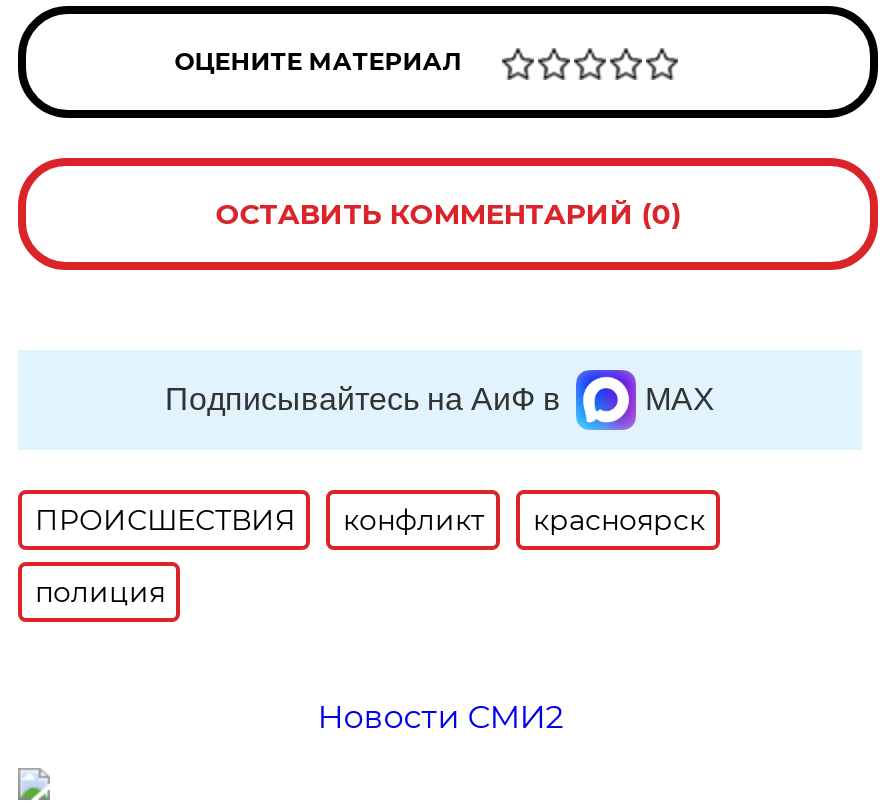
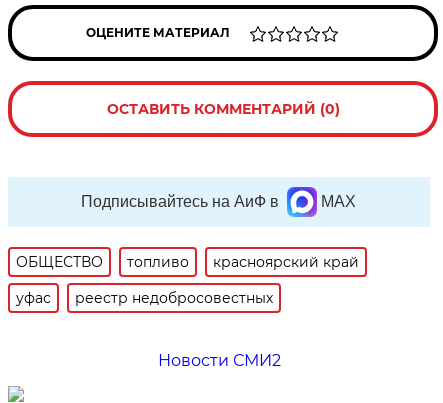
[35,502,705,538] ПРОИСШЕСТВИЯ | конфликт | красноярск -> [16,253,359,271] ОБЩЕСТВО | топливо | красноярский край
[35,574,165,610] полиция -> [16,289,273,307] уфас | реестр недобросовестных

